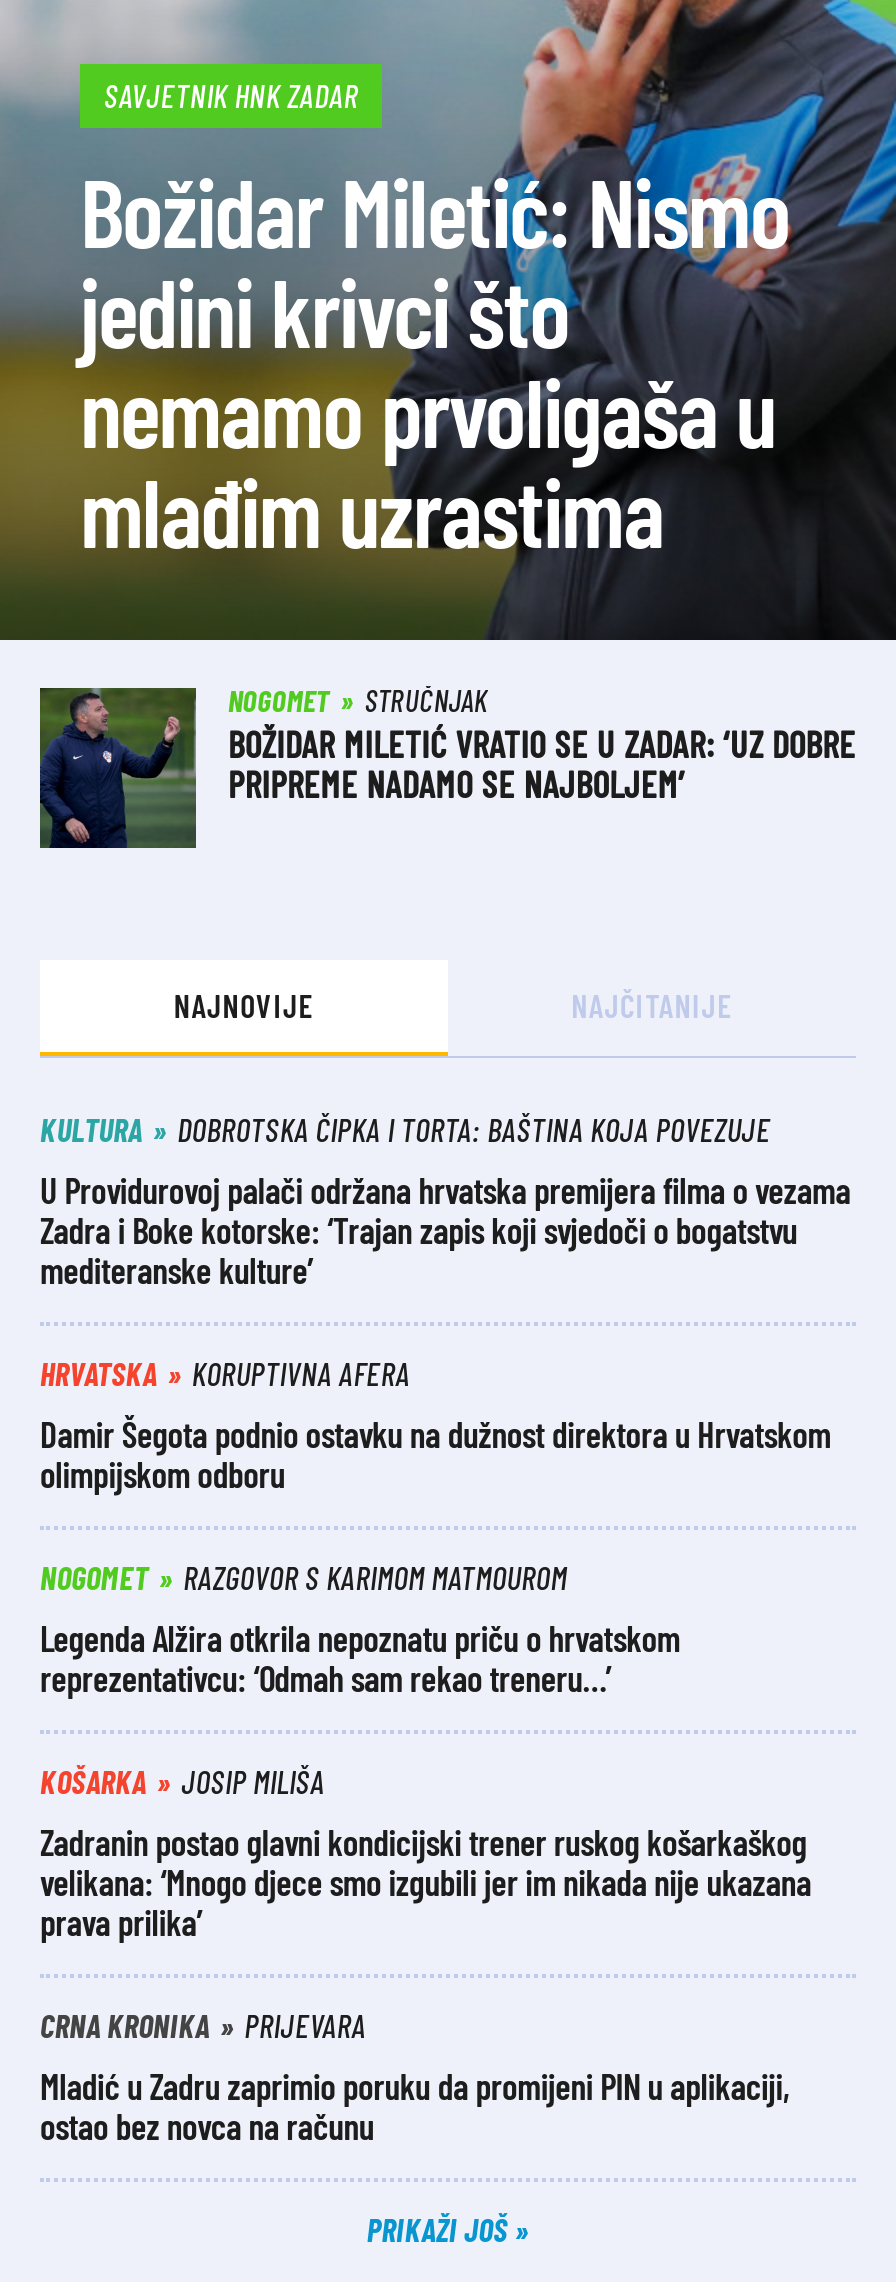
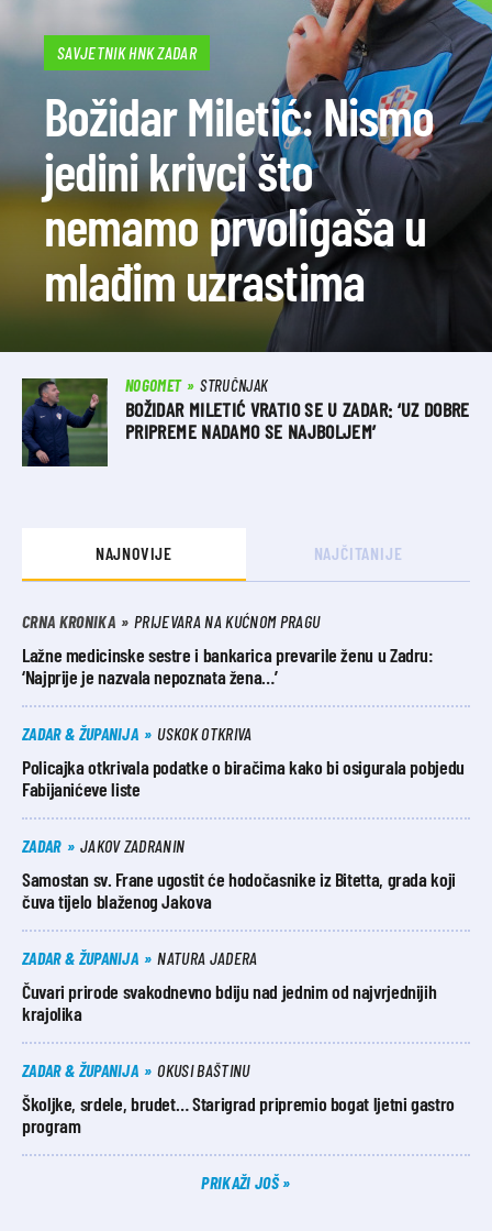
[40,1110,851,1944] KULTURA | DOBROTSKA ČIPKA I TORTA: BAŠTINA KOJA POVEZUJE | U Providurovoj palači održana hrvatska premijera filma o vezama | Zadra i Boke kotorske: ‘Trajan zapis koji svjedoči o bogatstvu | mediteranske kulture’ | HRVATSKA | KORUPTIVNA AFERA | Damir Šegota podnio ostavku na dužnost direktora u Hrvatskom | olimpijskom odboru | NOGOMET | RAZGOVOR S KARIMOM MATMOUROM | Legenda Alžira otkrila nepoznatu priču o hrvatskom | reprezentativcu: ‘Odmah sam rekao treneru…’ | KOŠARKA | JOSIP MILIŠA | Zadranin postao glavni kondicijski trener ruskog košarkaškog | velikana: ‘Mnogo djece smo izgubili jer im nikada nije ukazana | prava prilika’ -> none
[40,2006,790,2148] PRIJEVARA | Mladić u Zadru zaprimio poruku da promijeni PIN u aplikaciji, | ostao bez novca na računu -> [22,611,465,1137] PRIJEVARA NA KUĆNOM PRAGU | Lažne medicinske sestre i bankarica prevarile ženu u Zadru: | ‘Najprije je nazvala nepoznata žena…’ | ZADAR & ŽUPANIJA | USKOK OTKRIVA | Policajka otkrivala podatke o biračima kako bi osigurala pobjedu | Fabijanićeve liste | ZADAR | JAKOV ZADRANIN | Samostan sv. Frane ugostit će hodočasnike iz Bitetta, grada koji | čuva tijelo blaženog Jakova | ZADAR & ŽUPANIJA | NATURA JADERA | Čuvari prirode svakodnevno bdiju nad jednim od najvrjednijih | krajolika | ZADAR & ŽUPANIJA | OKUSI BAŠTINU | Školjke, srdele, brudet… Starigrad pripremio bogat ljetni gastro | program
moved [40,2006,210,2044] -> [22,611,115,631]: CRNA KRONIKA

